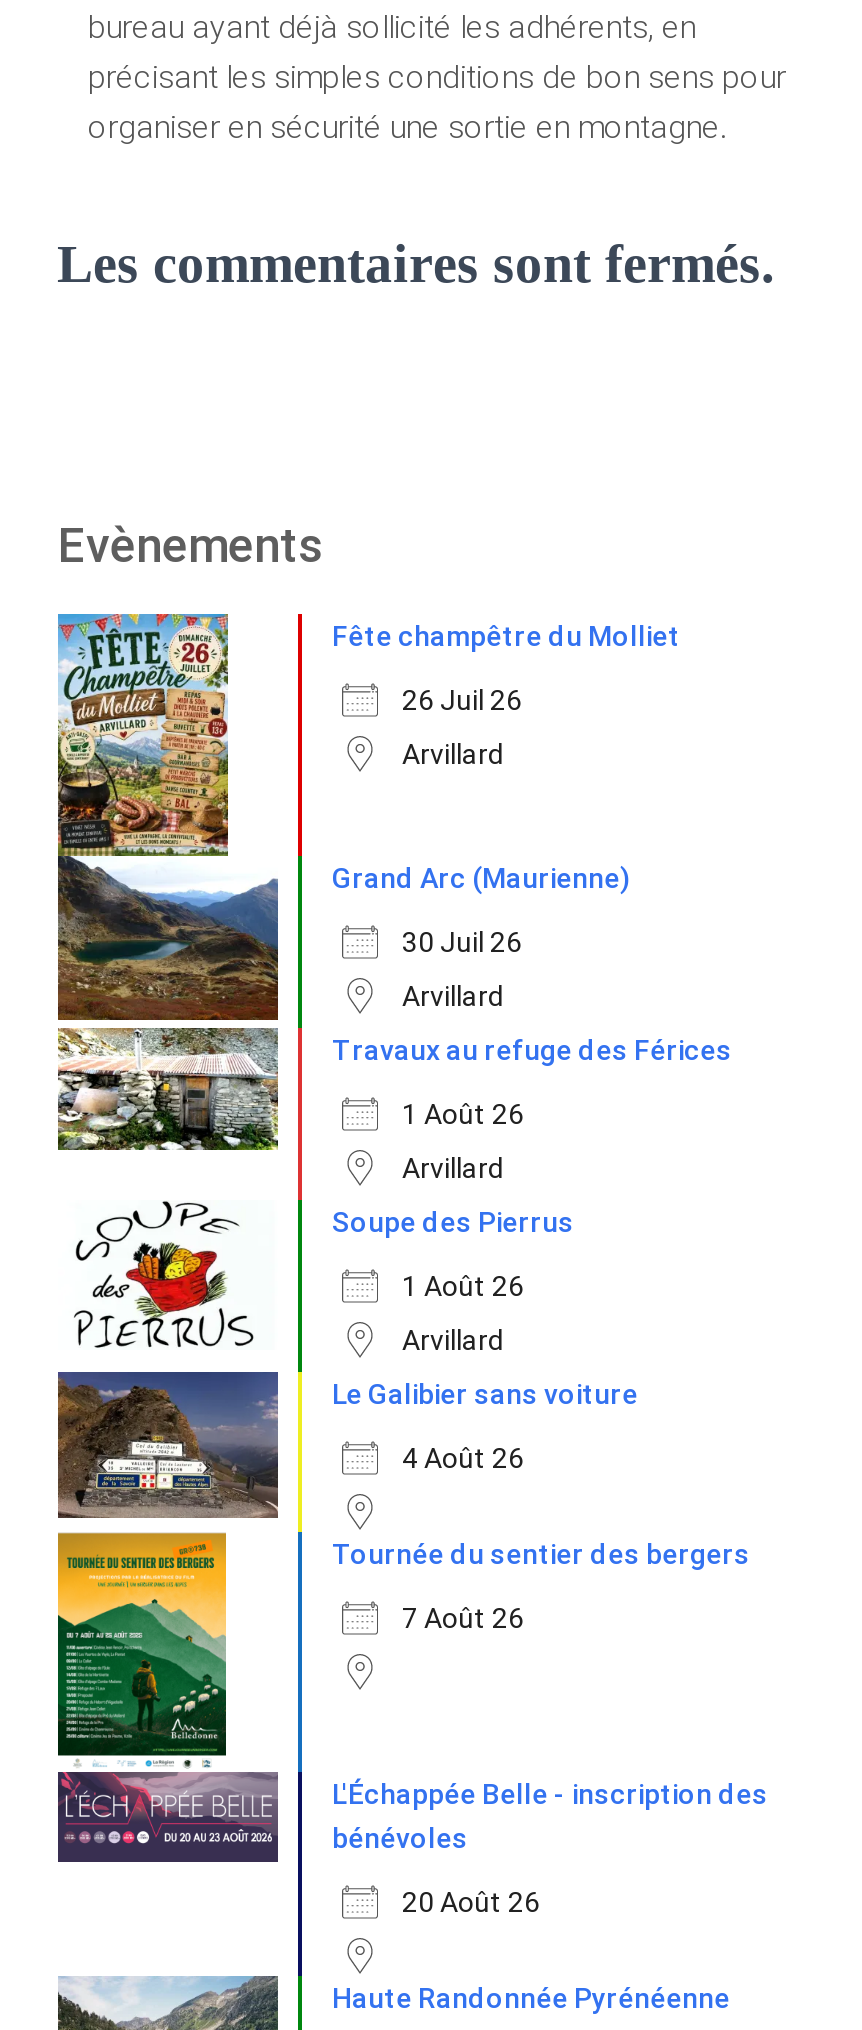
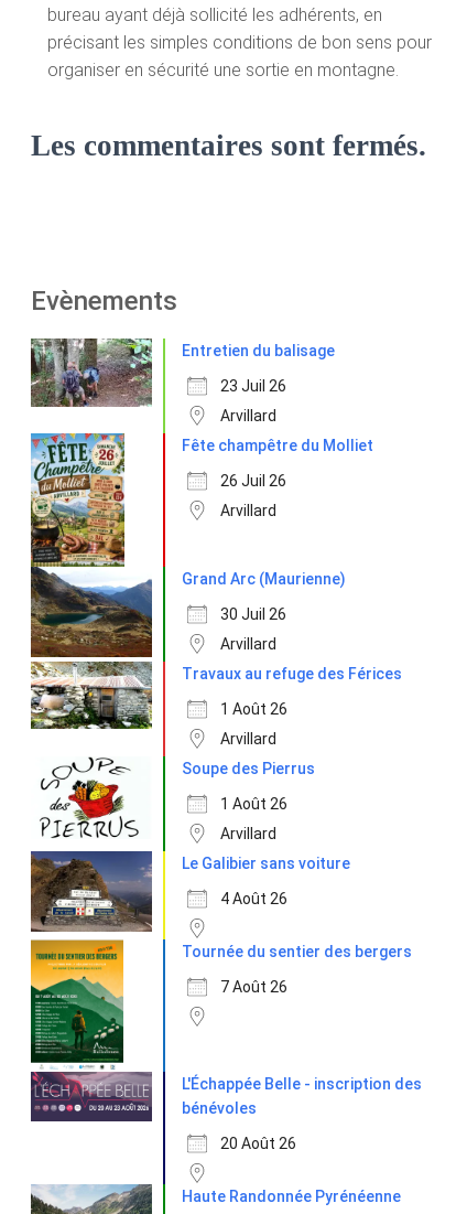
none -> [30,337,335,425] [image] | Entretien du balisage | 23 Juil 26 | Arvillard

